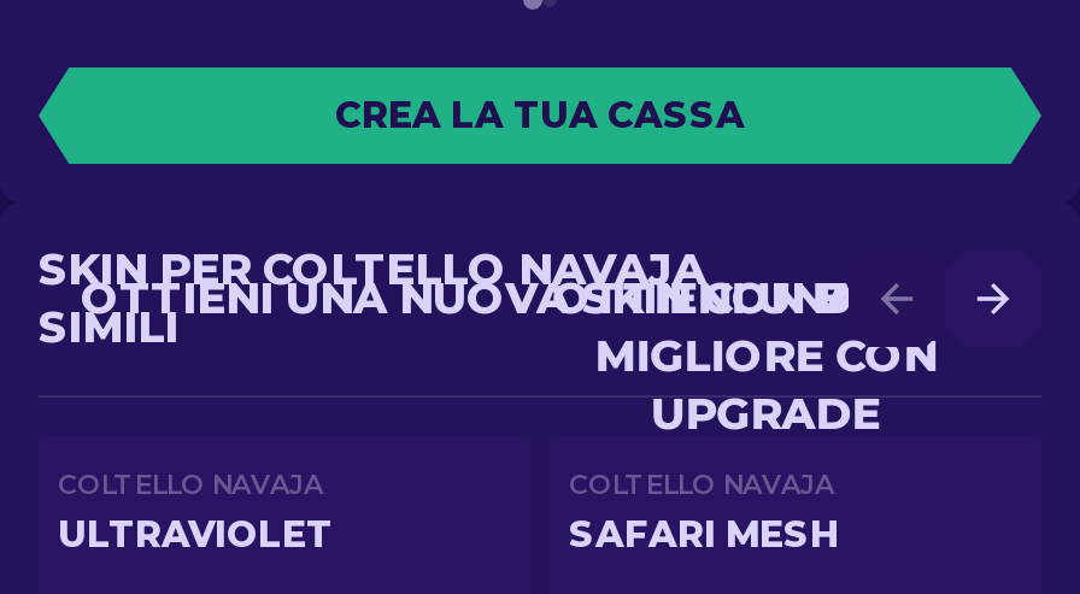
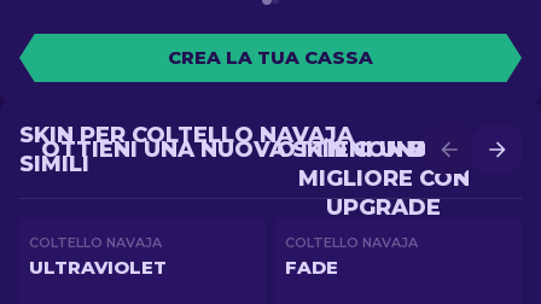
[569,511,839,557] SAFARI MESH -> [285,256,338,279] FADE

